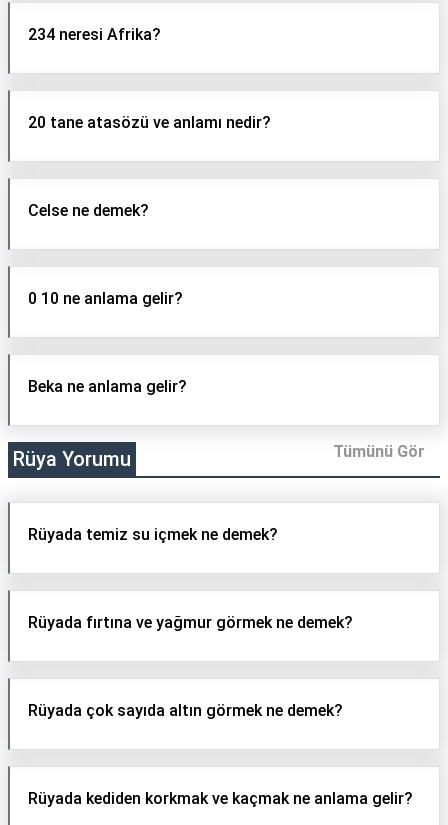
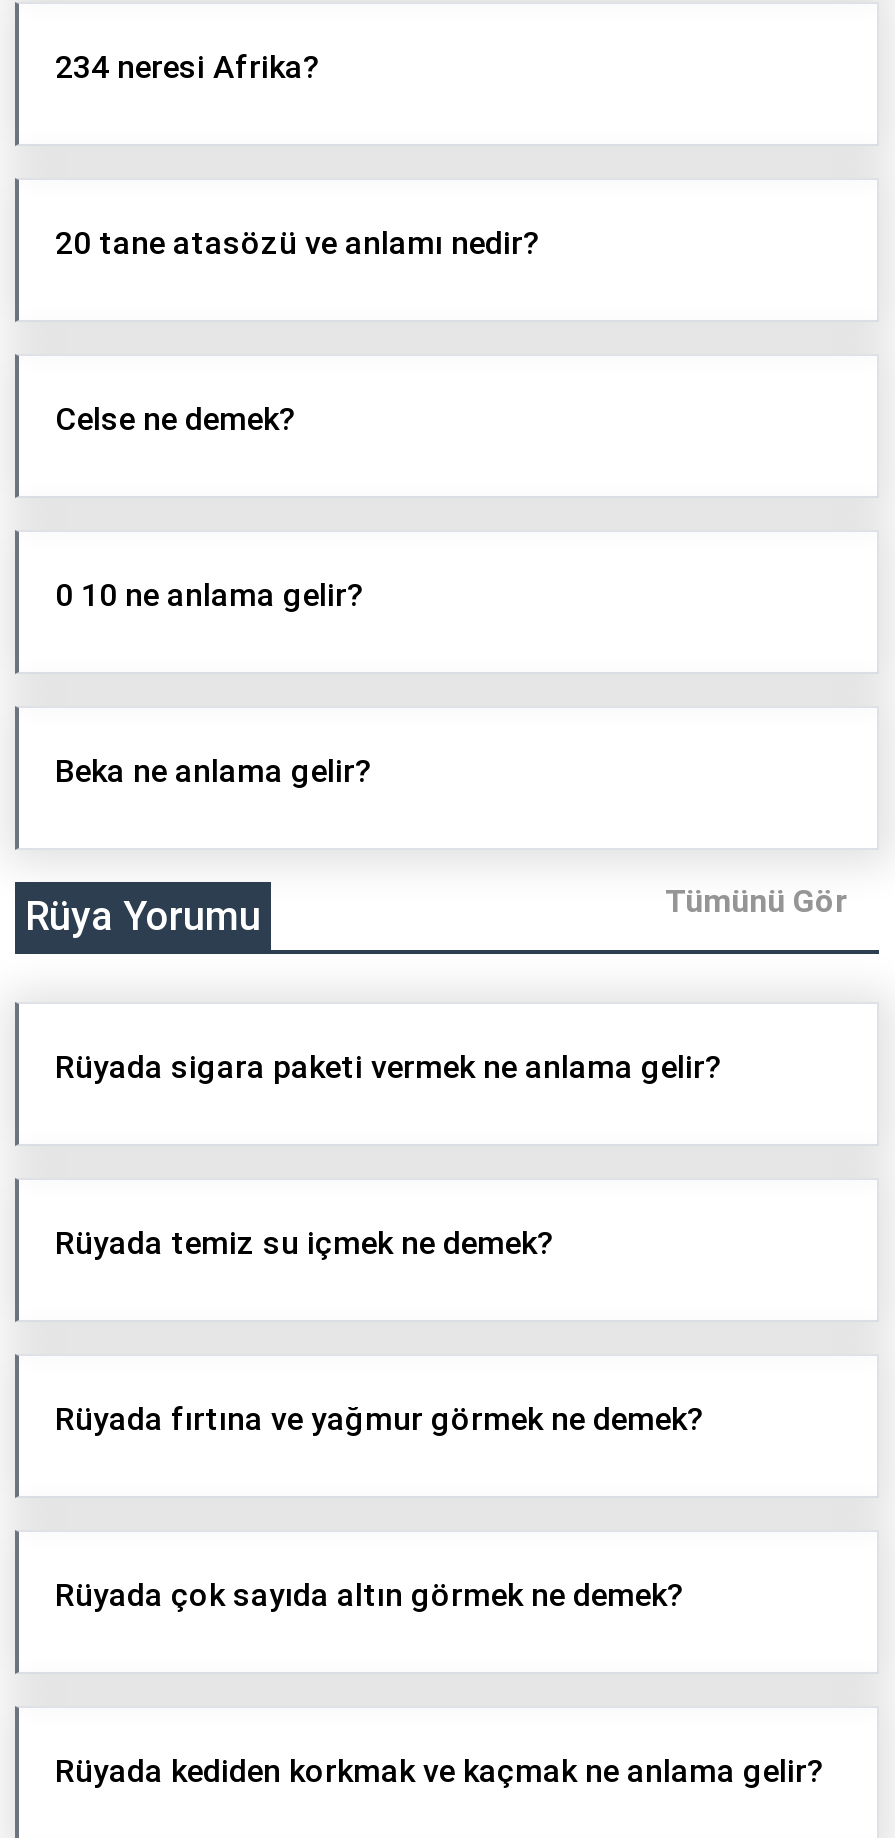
none -> [55,1049,723,1087] Rüyada sigara paketi vermek ne anlama gelir?

